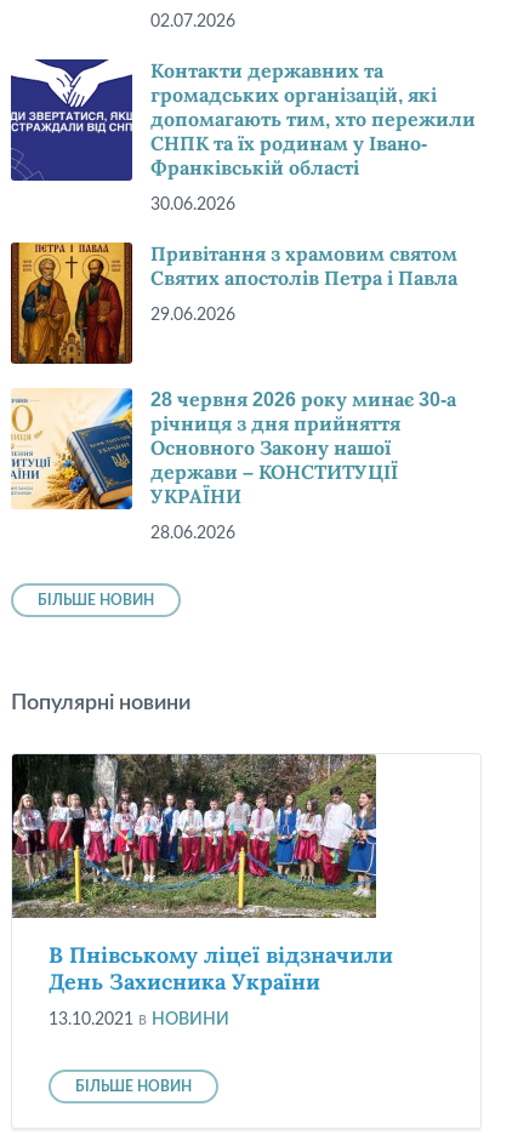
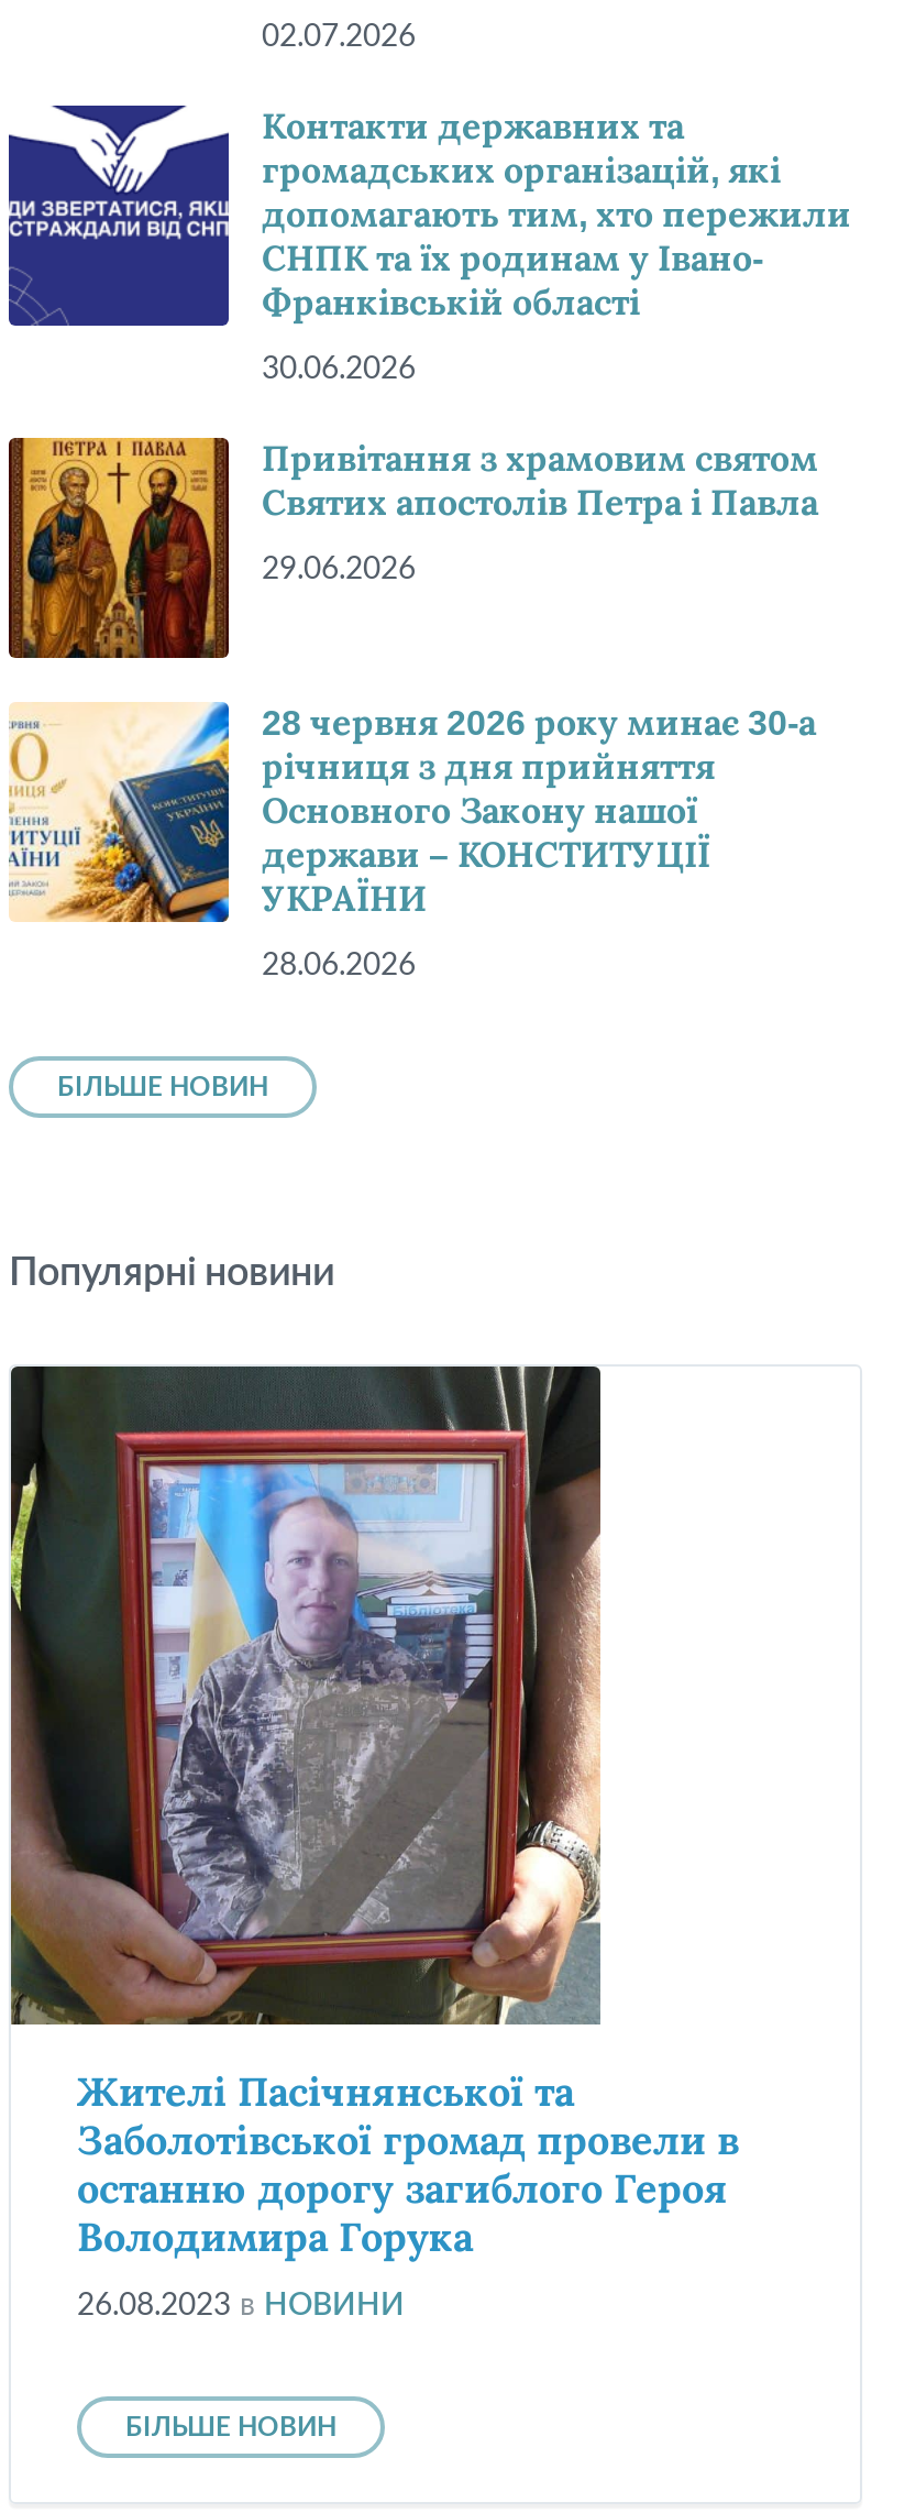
[12,753,393,994] [image] | В Пнівському ліцеї відзначили | День Захисника України -> [9,1364,739,2261] [image] | Жителі Пасічнянської та | Заболотівської громад провели в | останню дорогу загиблого Героя | Володимира Горука
[49,1011,229,1028] 13.10.2021 в НОВИНИ -> [77,2292,405,2323] 26.08.2023 в НОВИНИ

